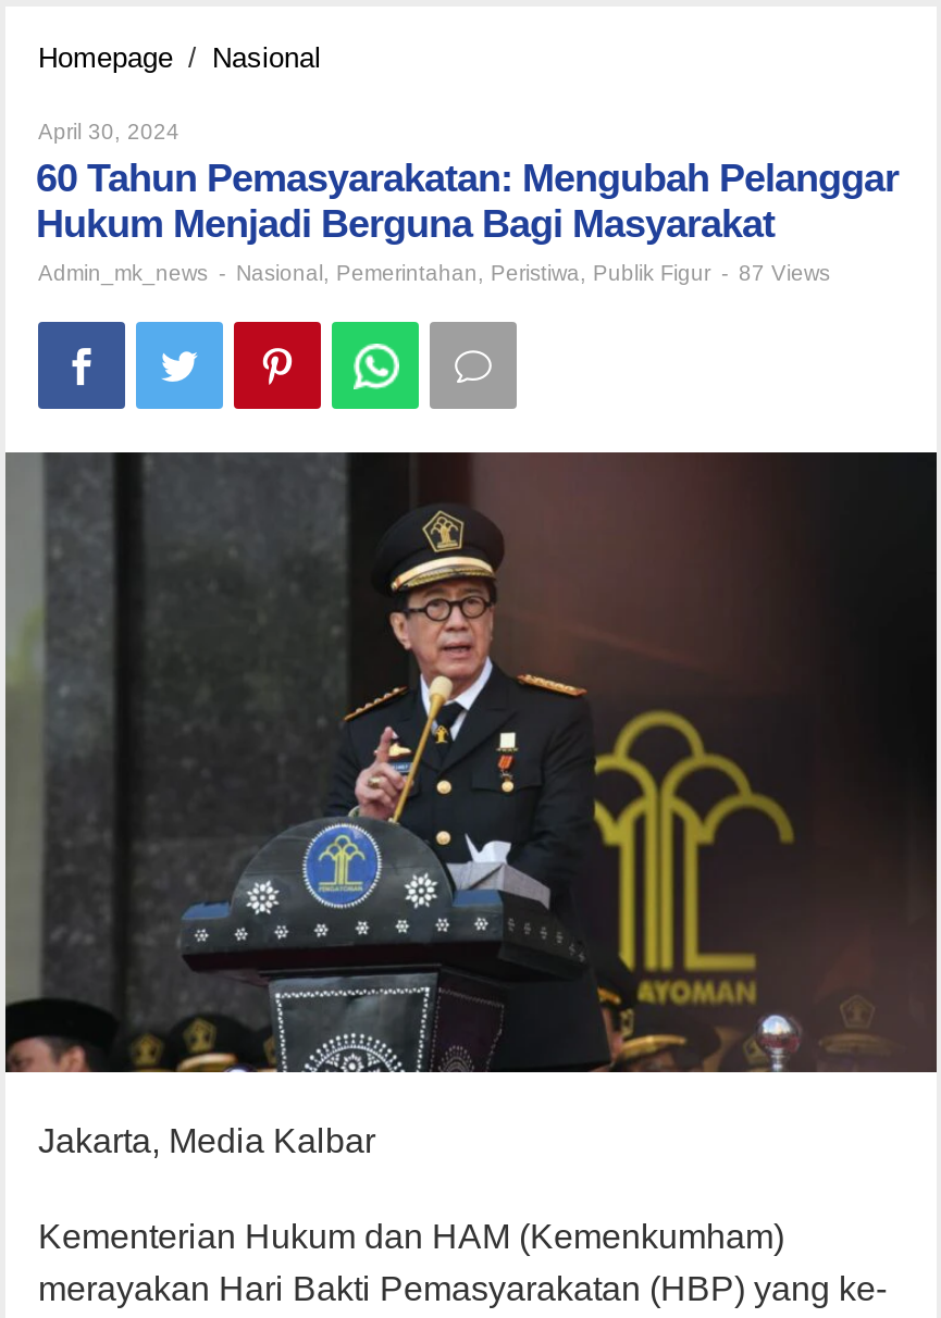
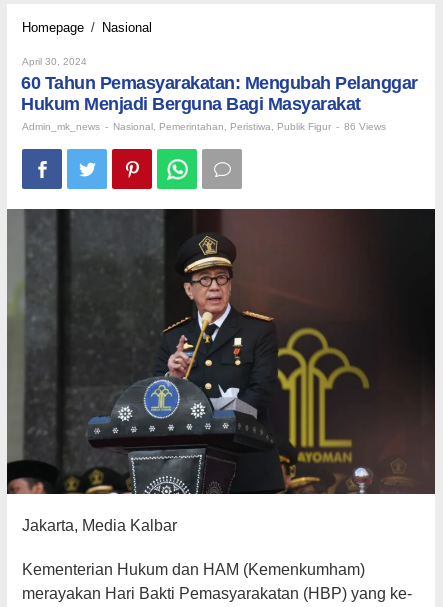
[38,261,830,285] Admin_mk_news - Nasional, Pemerintahan, Peristiwa, Publik Figur - 87 Views -> [22,121,386,132] Admin_mk_news - Nasional, Pemerintahan, Peristiwa, Publik Figur - 86 Views

